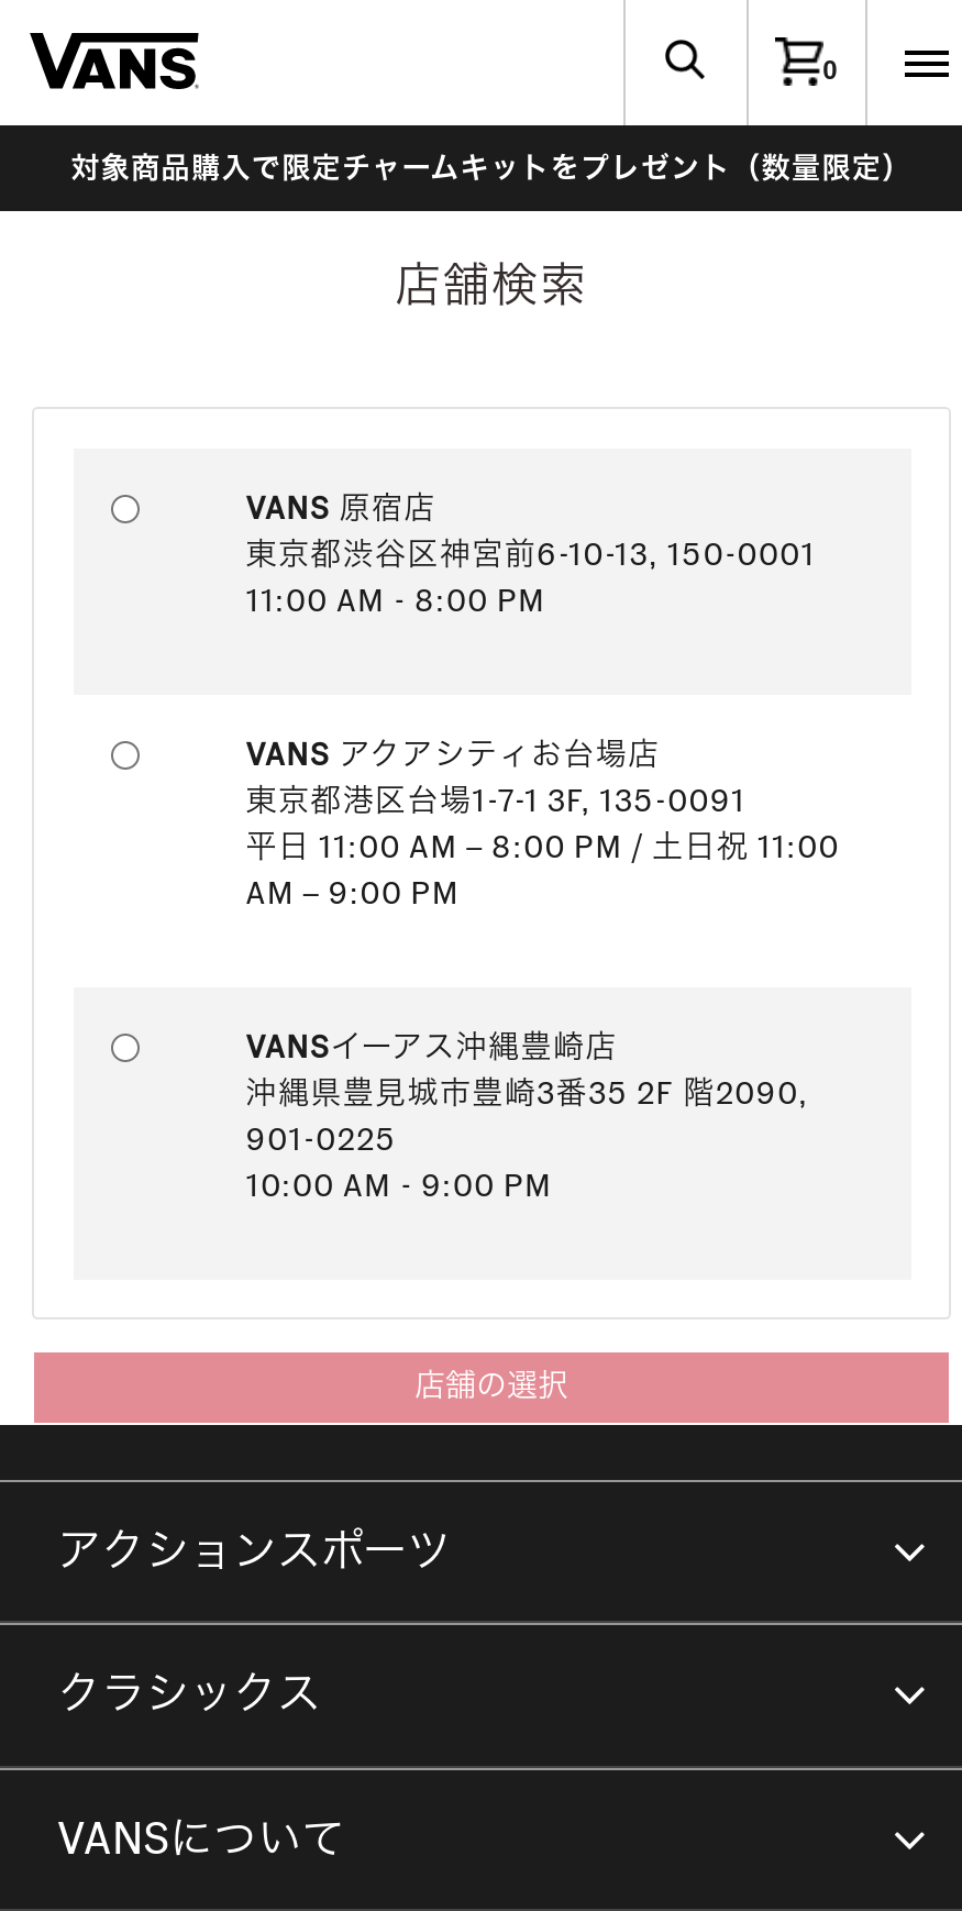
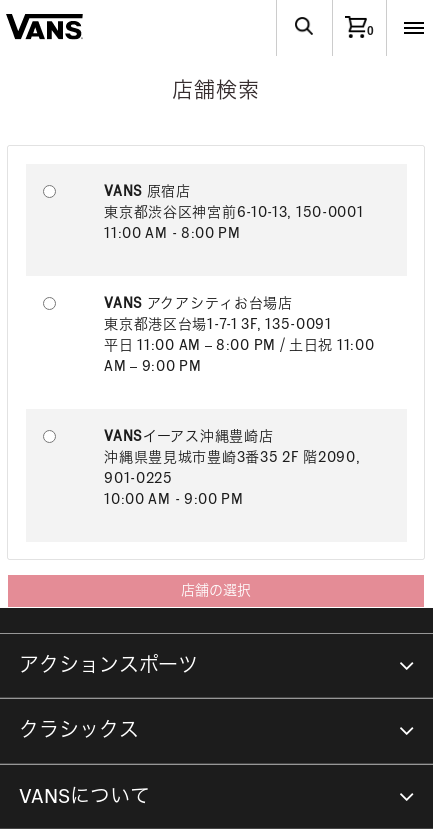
[71,154,912,183] 対象商品購入で限定チャームキットをプレゼント（数量限定） -> none

